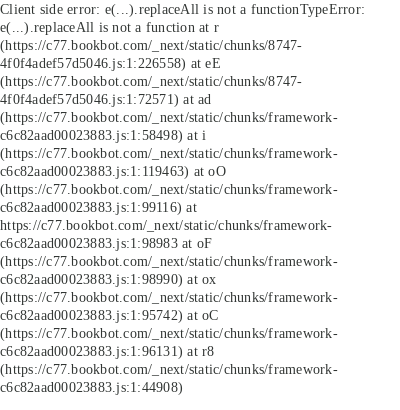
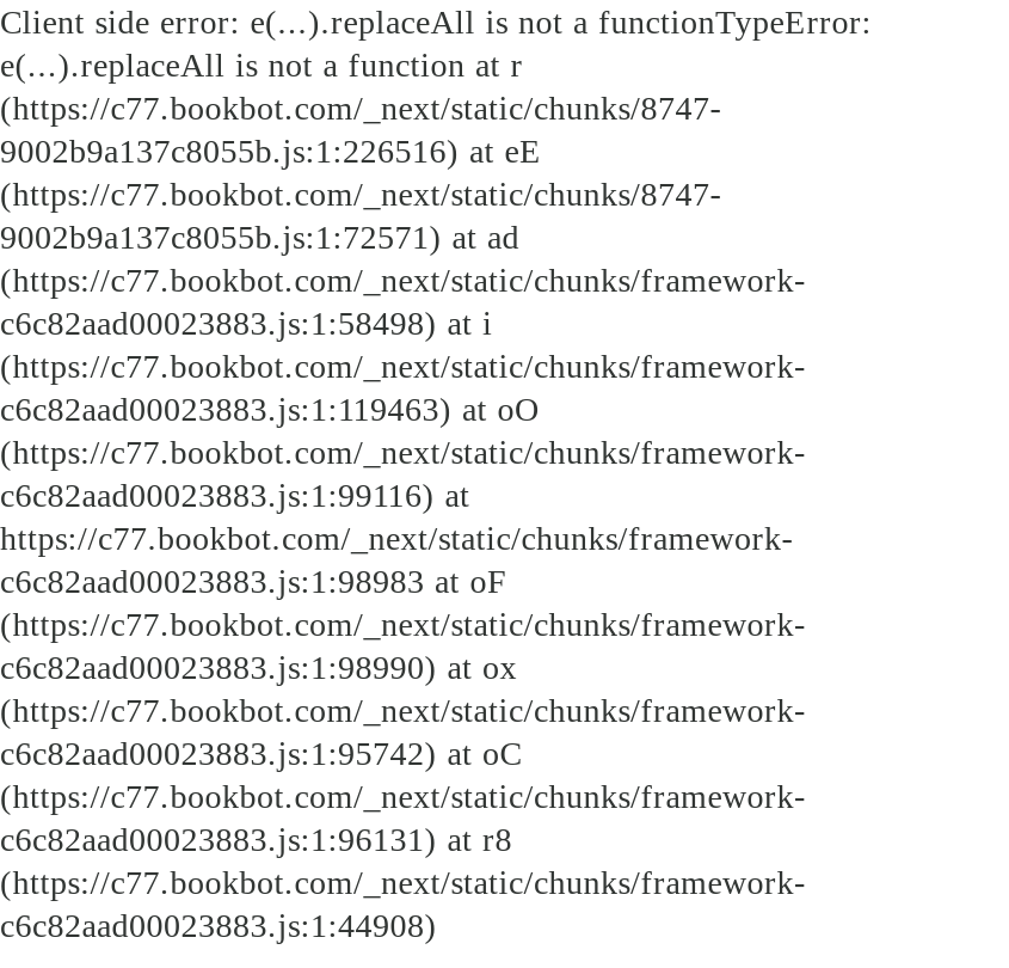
[0,55,221,71] 4f0f4adef57d5046.js:1:226558) at eE -> [0,131,542,170] 9002b9a137c8055b.js:1:226516) at eE
[0,91,211,107] 4f0f4adef57d5046.js:1:72571) at ad -> [0,218,519,256] 9002b9a137c8055b.js:1:72571) at ad

